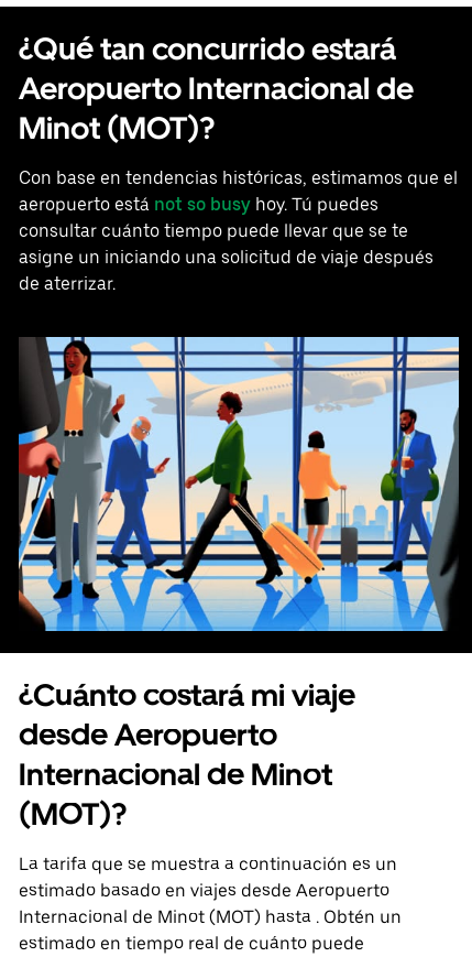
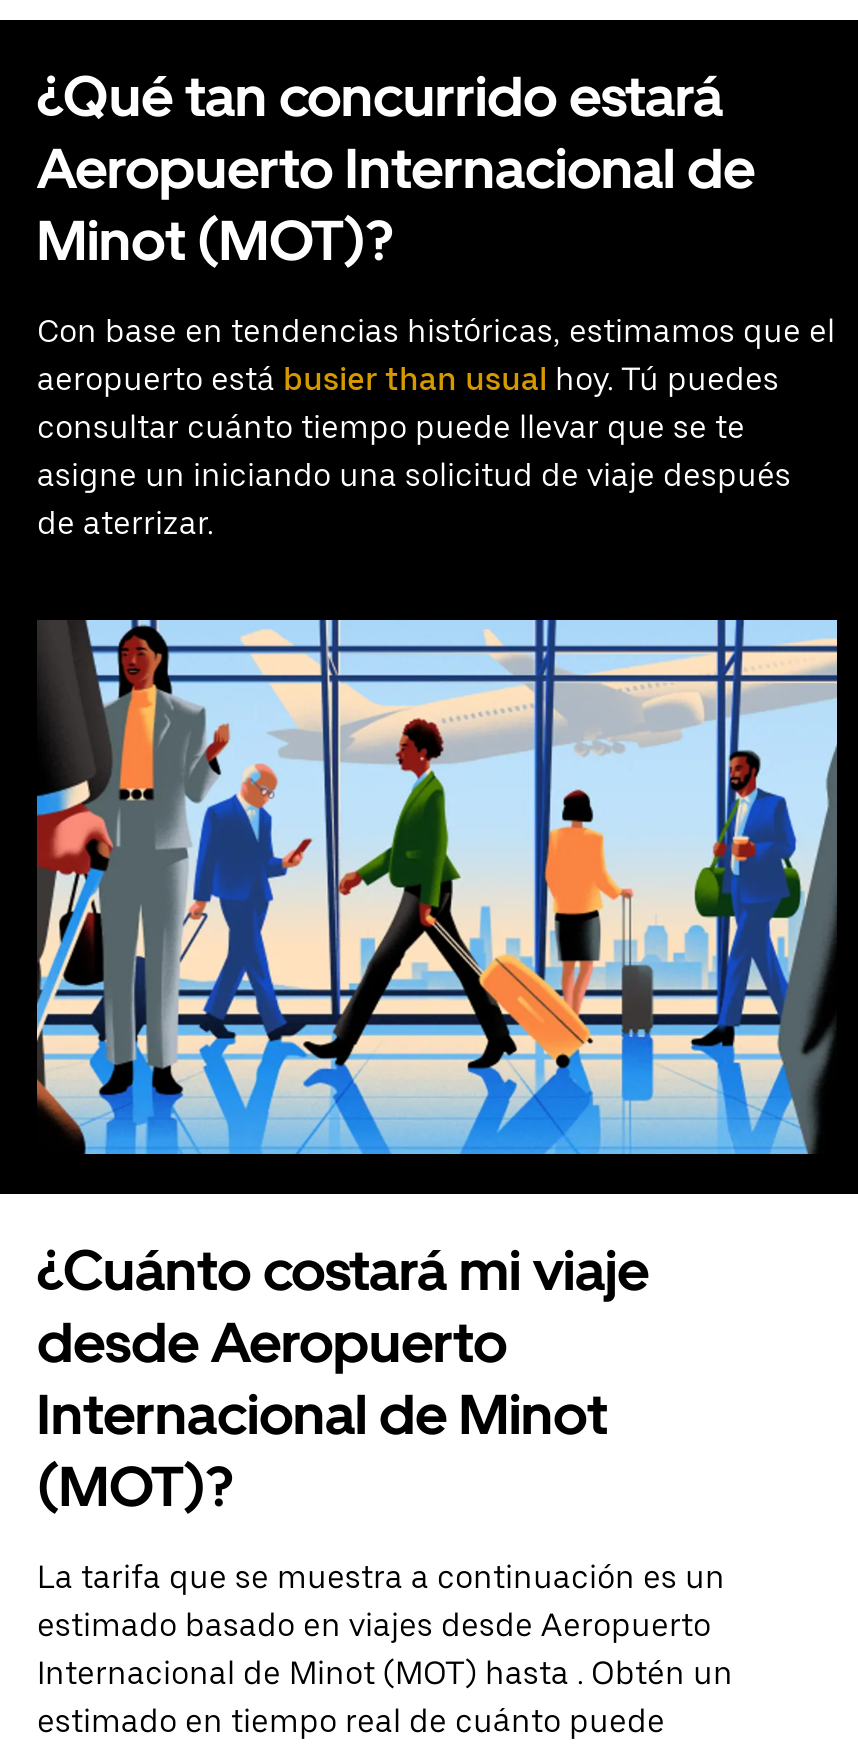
[19,194,378,215] aeropuerto está not so busy hoy. Tú puedes -> [37,360,779,398] aeropuerto está busier than usual hoy. Tú puedes

